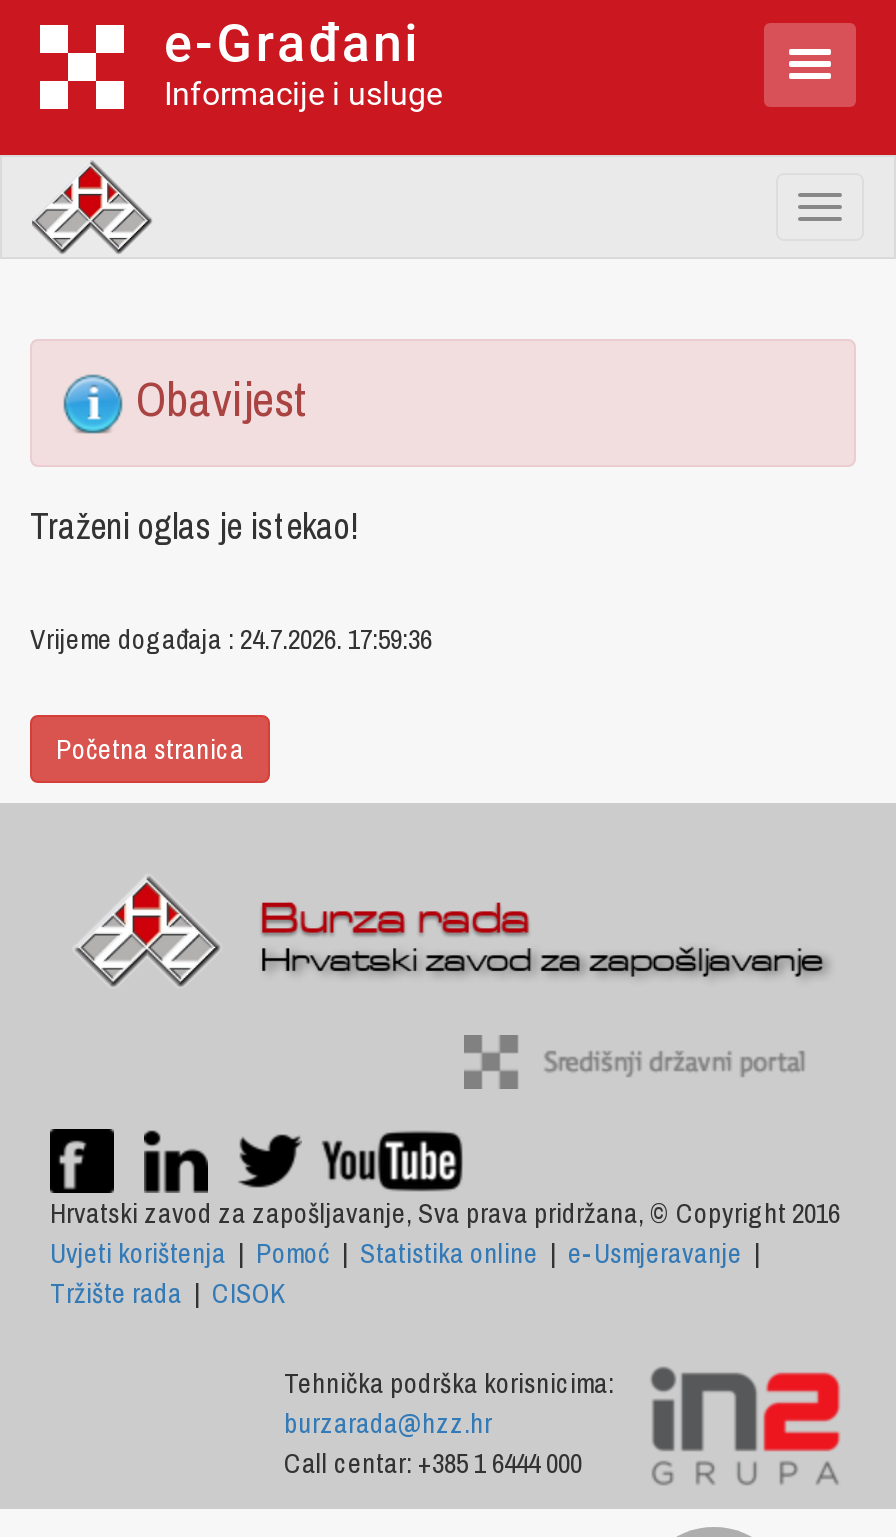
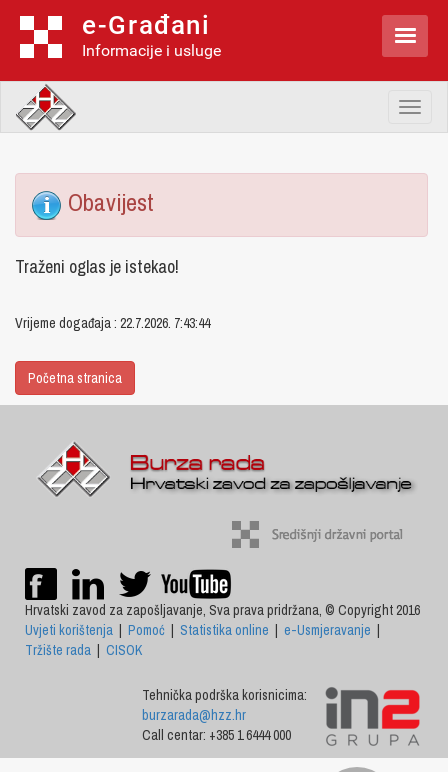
[30,621,432,657] Vrijeme događaja : 24.7.2026. 17:59:36 -> [15,314,210,332] Vrijeme događaja : 22.7.2026. 7:43:44

